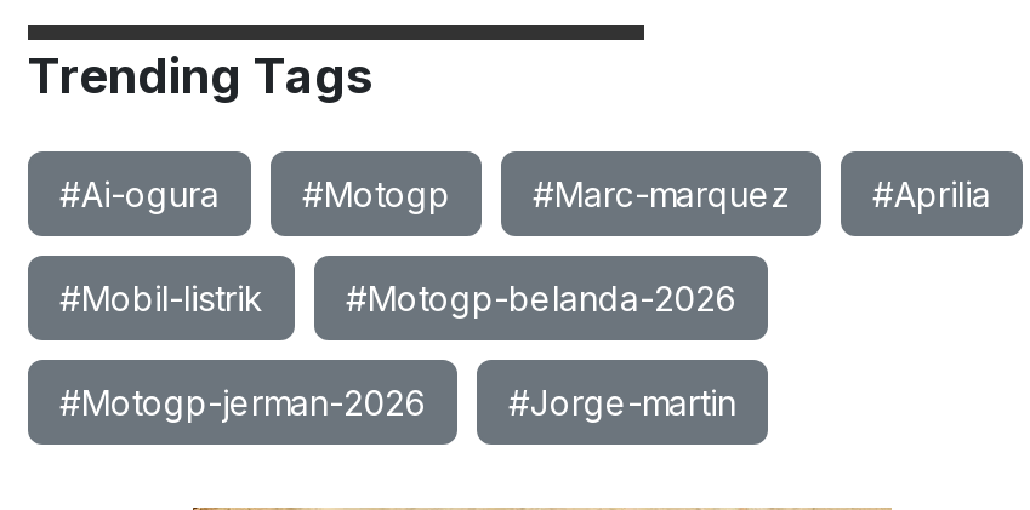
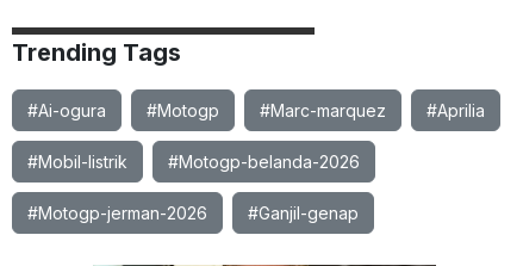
[508,383,736,424] #Jorge-martin -> [248,203,359,224] #Ganjil-genap

